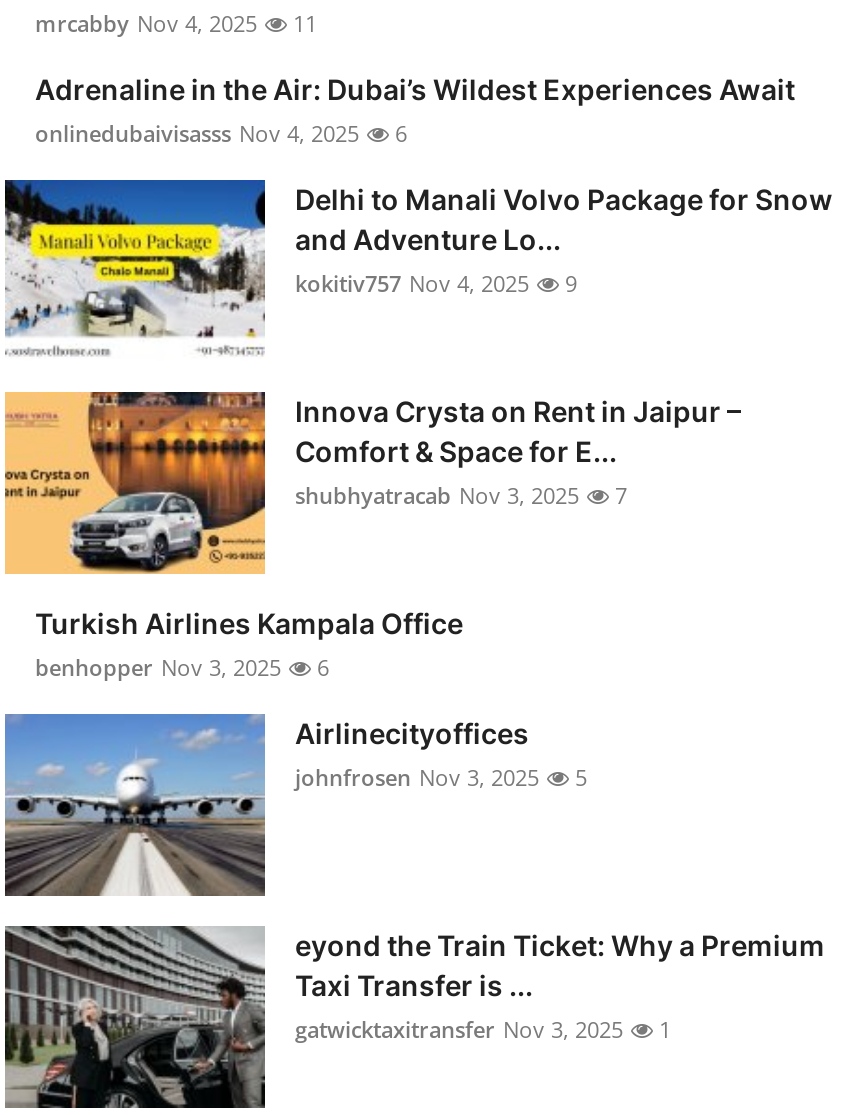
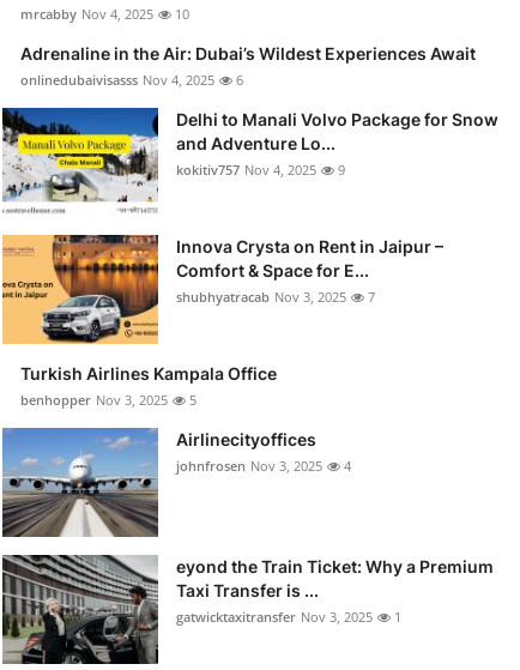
[35,9,317,39] mrcabby Nov 4, 2025 11 -> [20,5,189,23] mrcabby Nov 4, 2025 10
[35,653,329,683] benhopper Nov 3, 2025 6 -> [20,391,196,409] benhopper Nov 3, 2025 5
[295,763,587,793] johnfrosen Nov 3, 2025 5 -> [176,457,351,475] johnfrosen Nov 3, 2025 4

